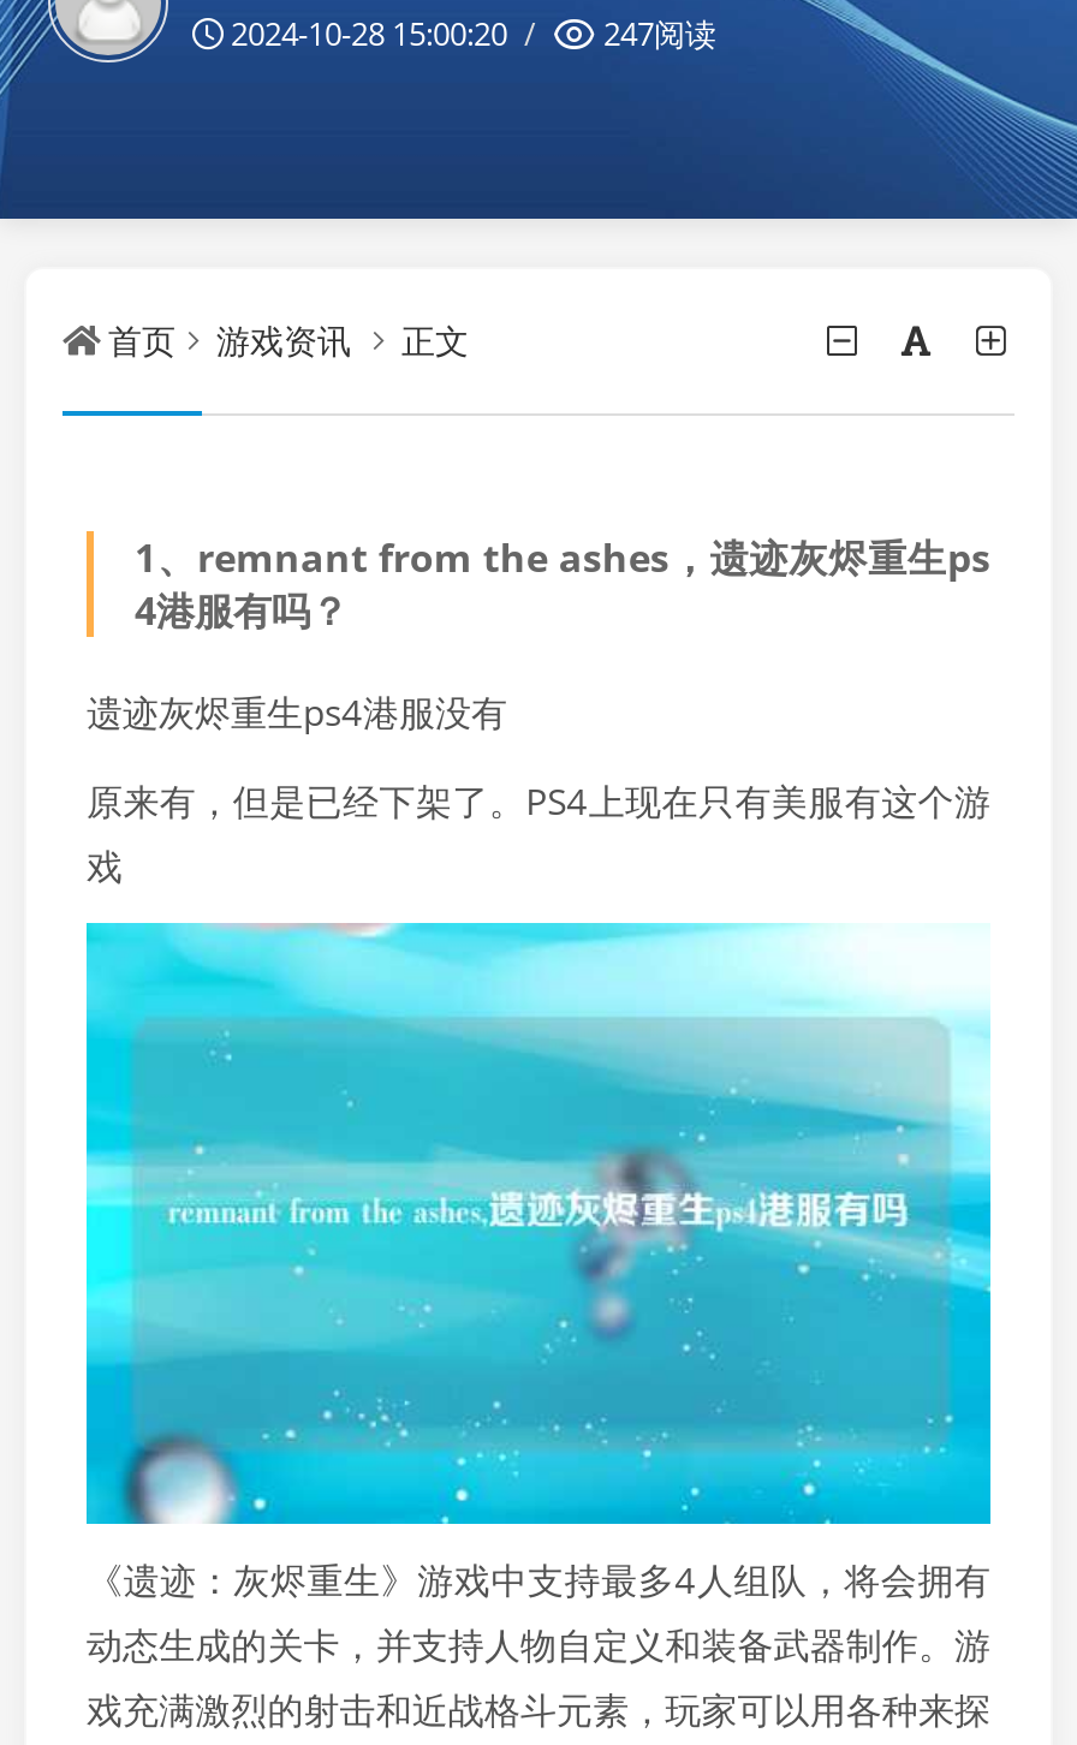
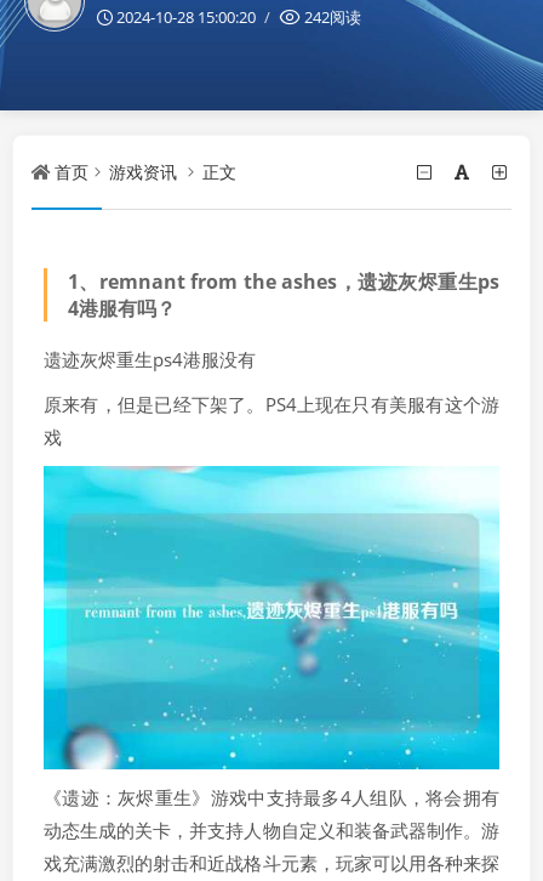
[603,11,716,54] 247阅读 -> [304,5,361,27] 242阅读

